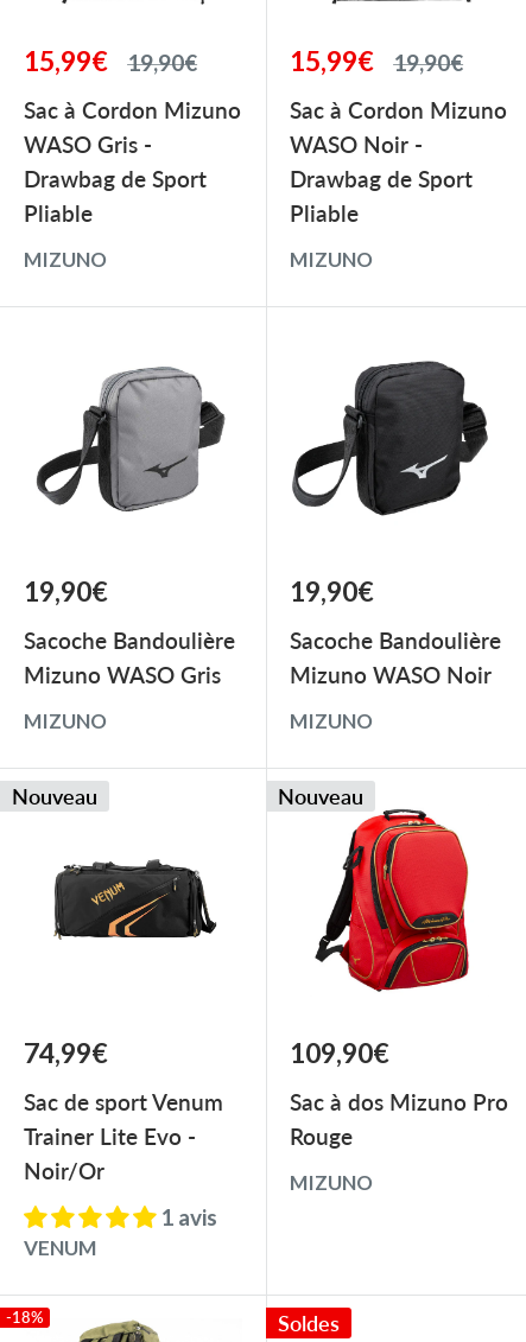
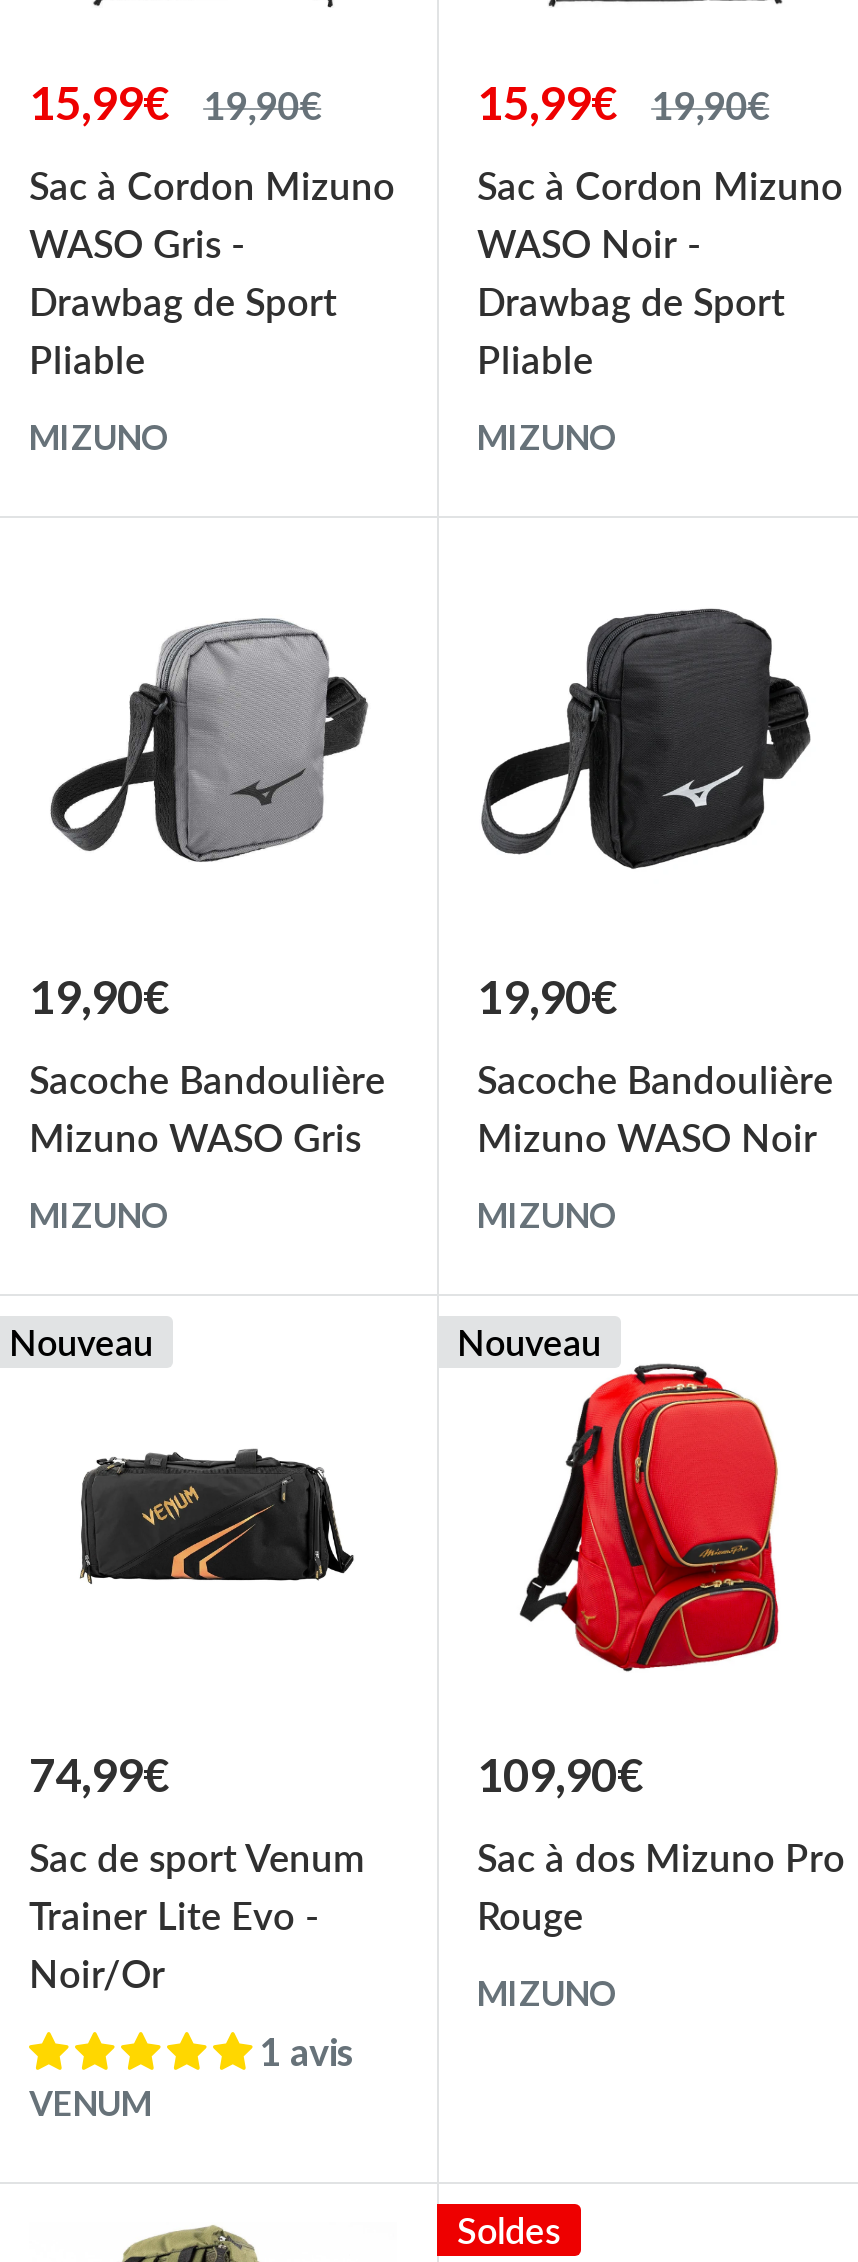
[6,1307,44,1326] -18% -> none

